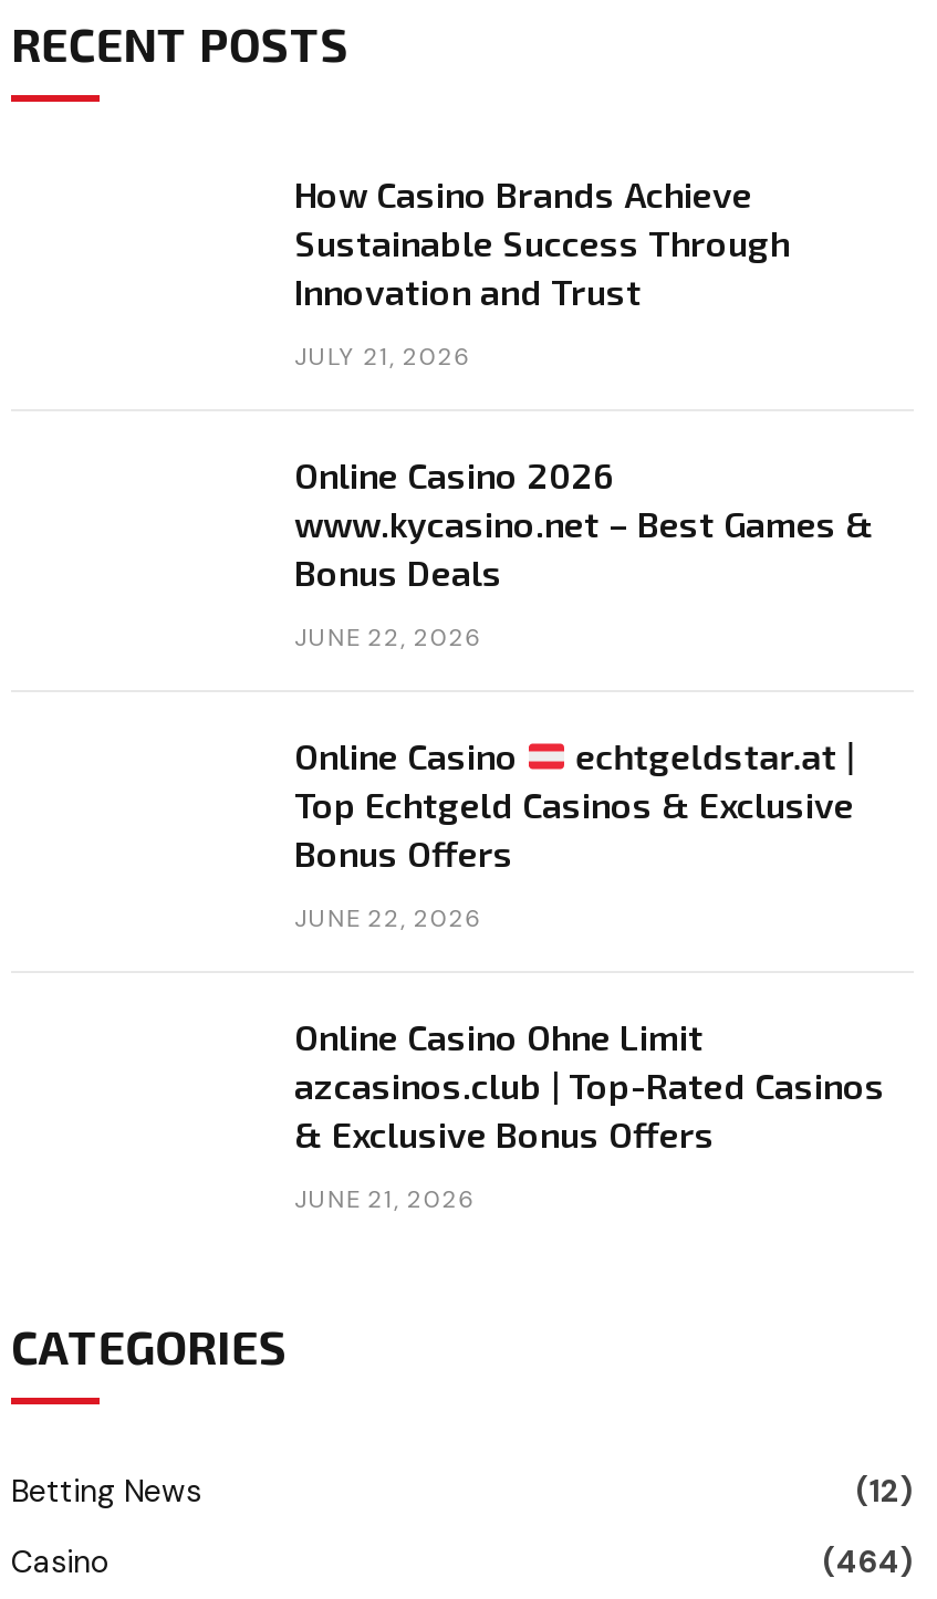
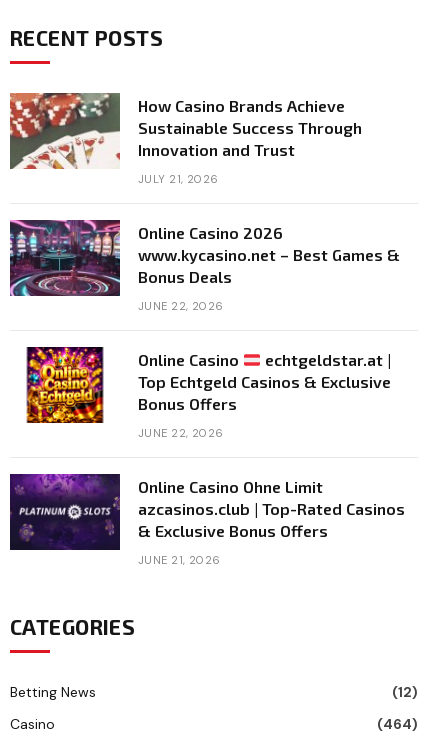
none -> [9,92,121,170] [image]
none -> [9,219,121,297] [image]
none -> [26,346,104,424] [image]
none -> [9,473,121,551] [image]

